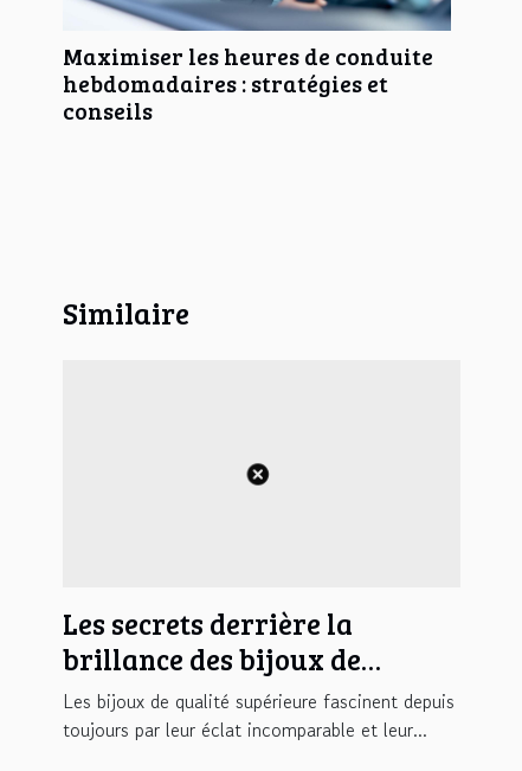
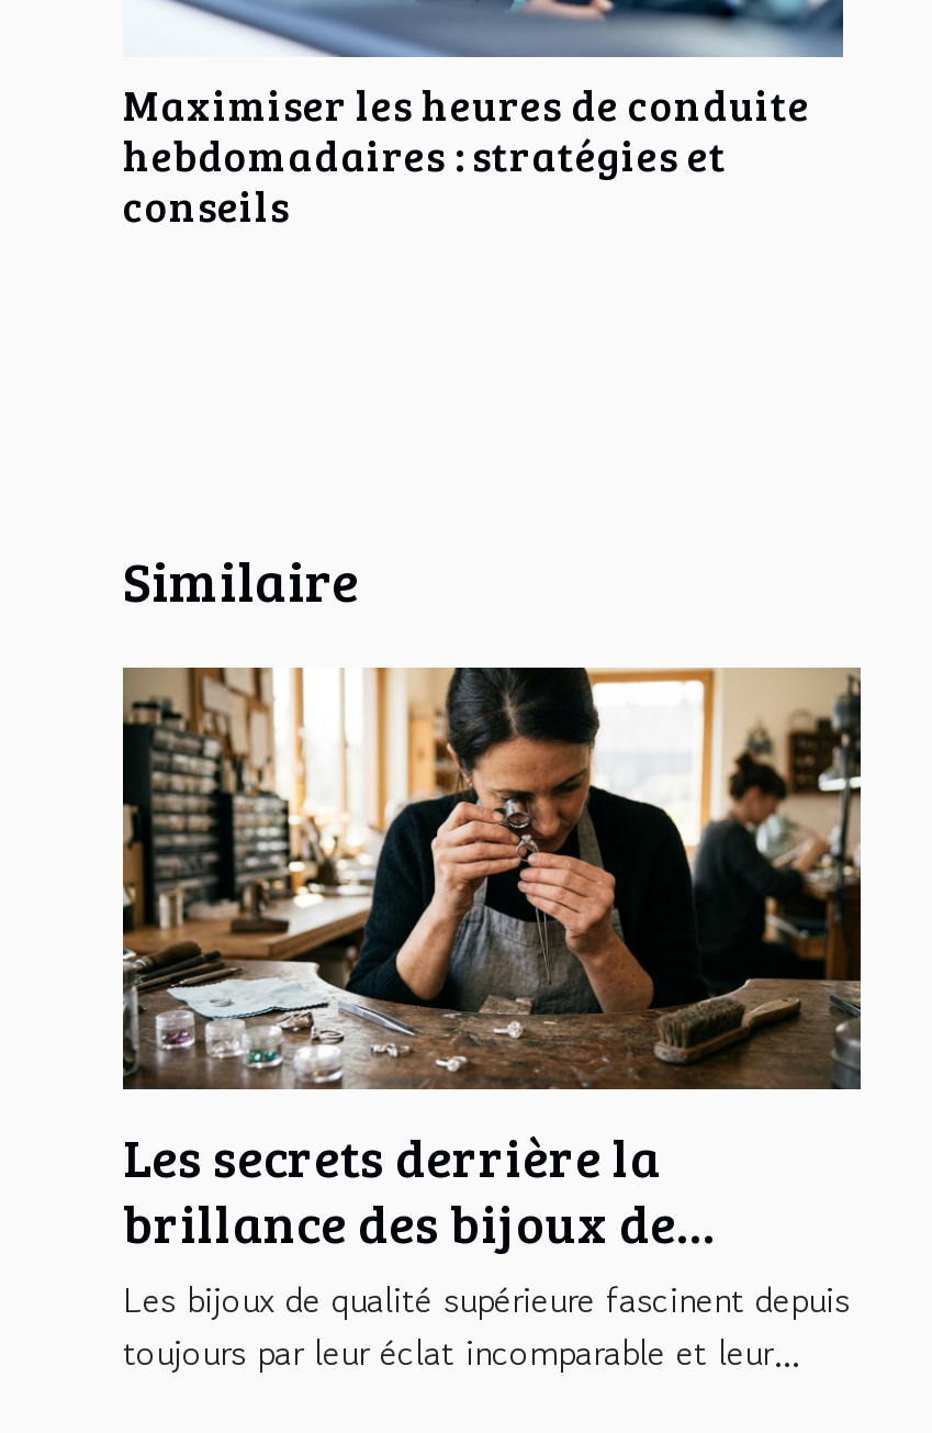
none -> [121,665,863,1091] [image]

